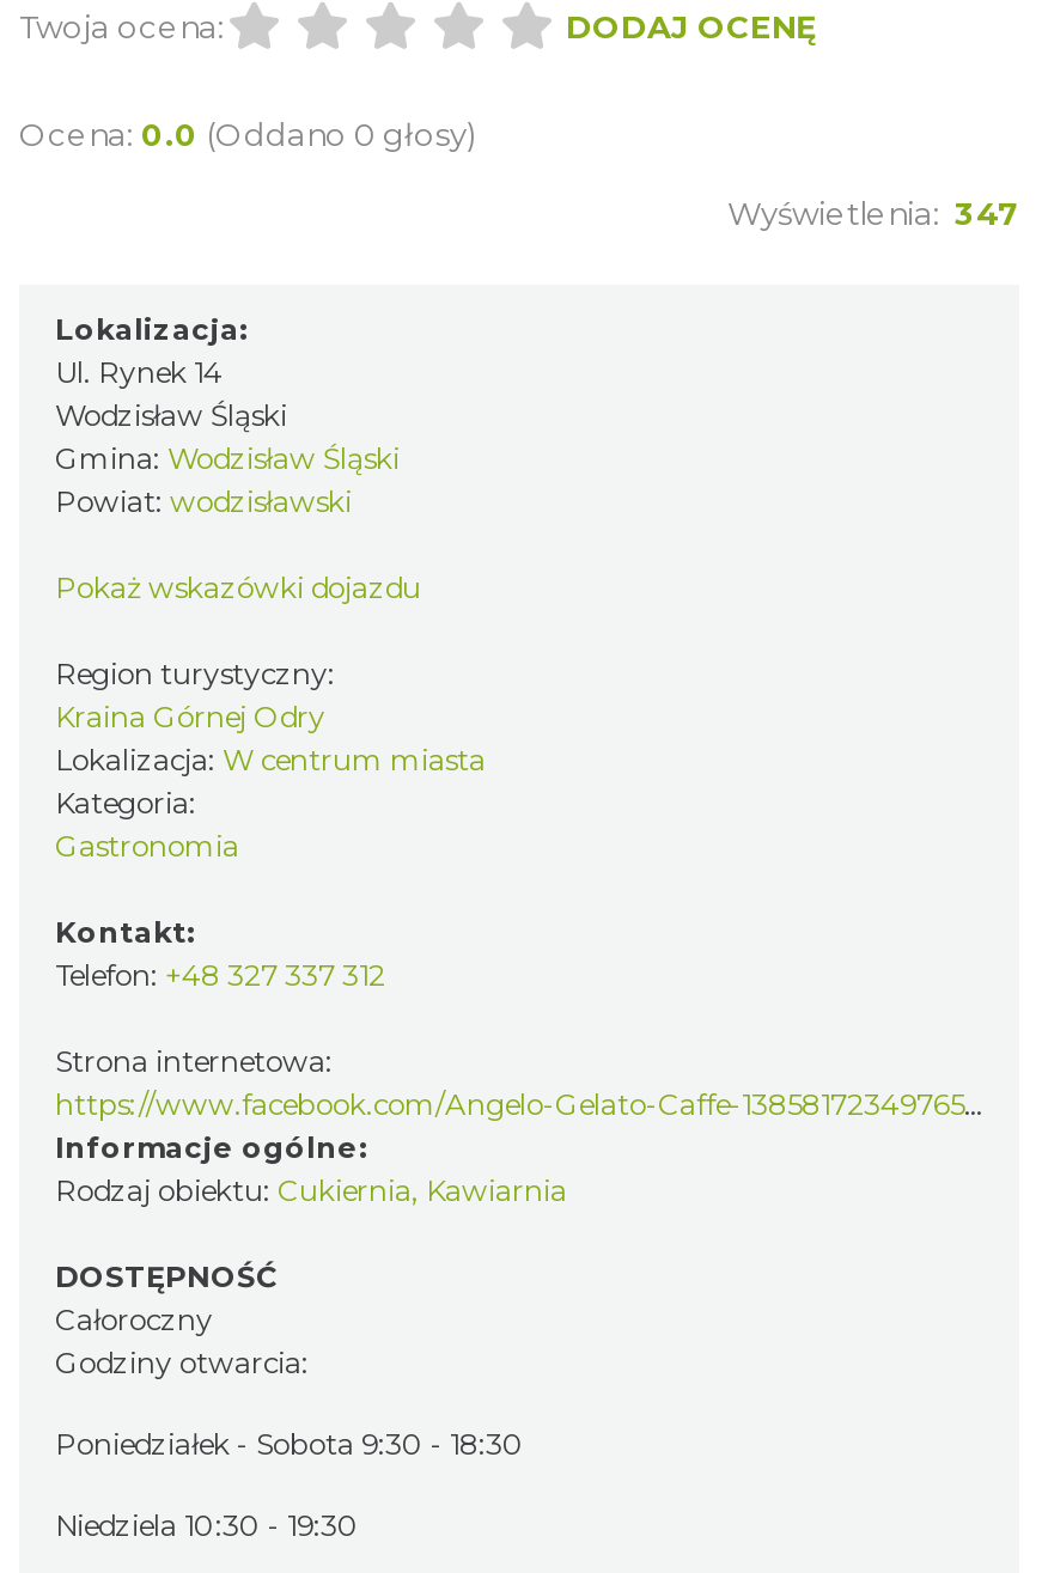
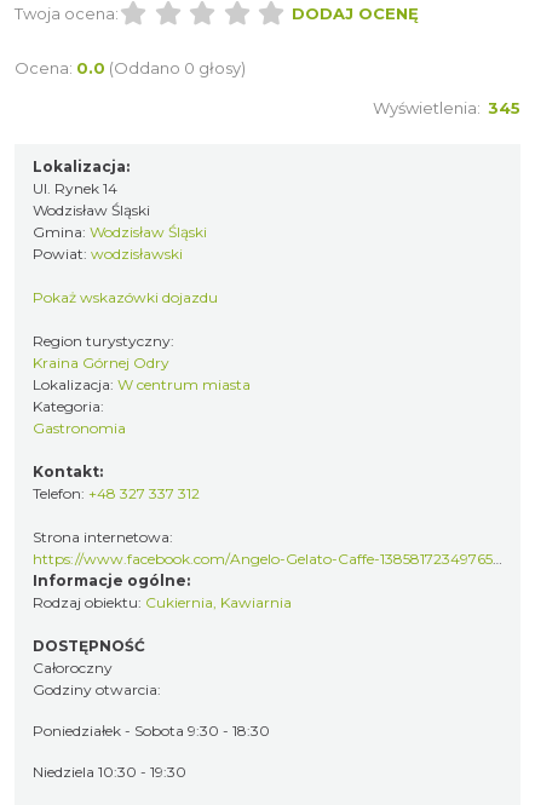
[727,194,1019,232] Wyświetlenia: 347 -> [373,98,520,117] Wyświetlenia: 345

